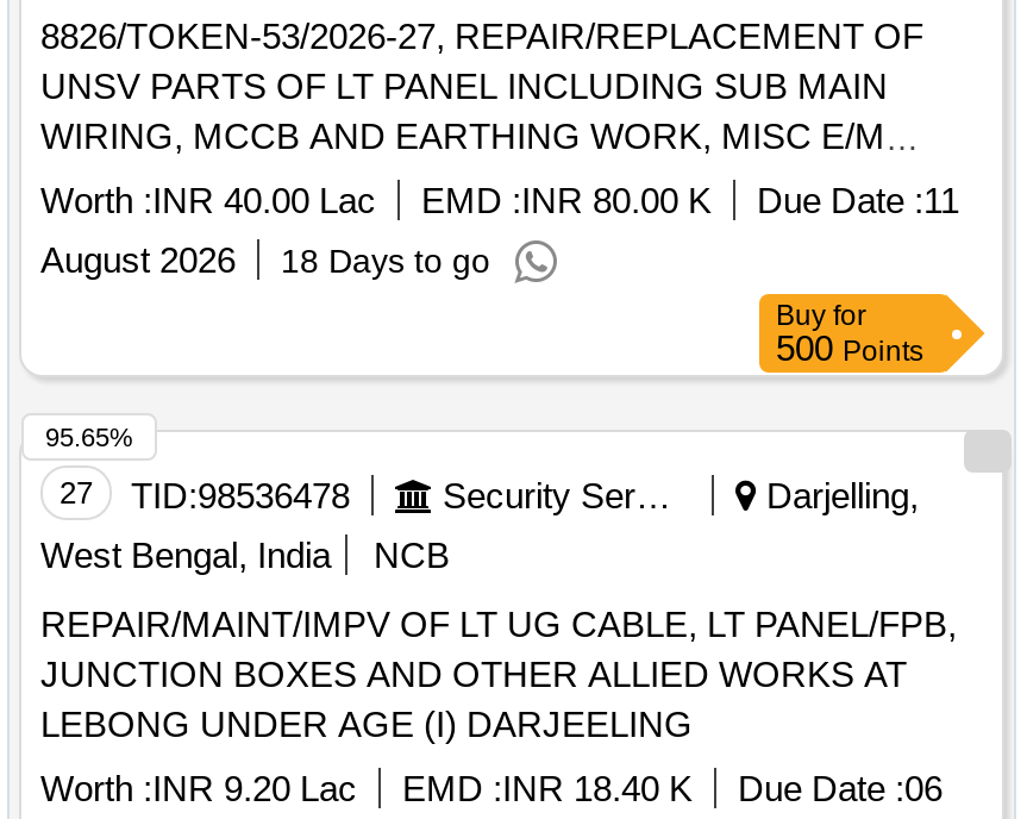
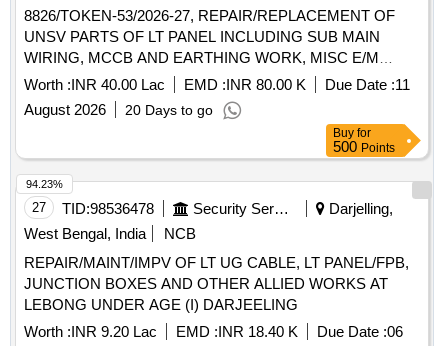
[40,240,490,280] August 2026 18 Days to go -> [24,101,213,118] August 2026 20 Days to go
[45,423,133,452] 95.65% -> [26,178,63,190] 94.23%

